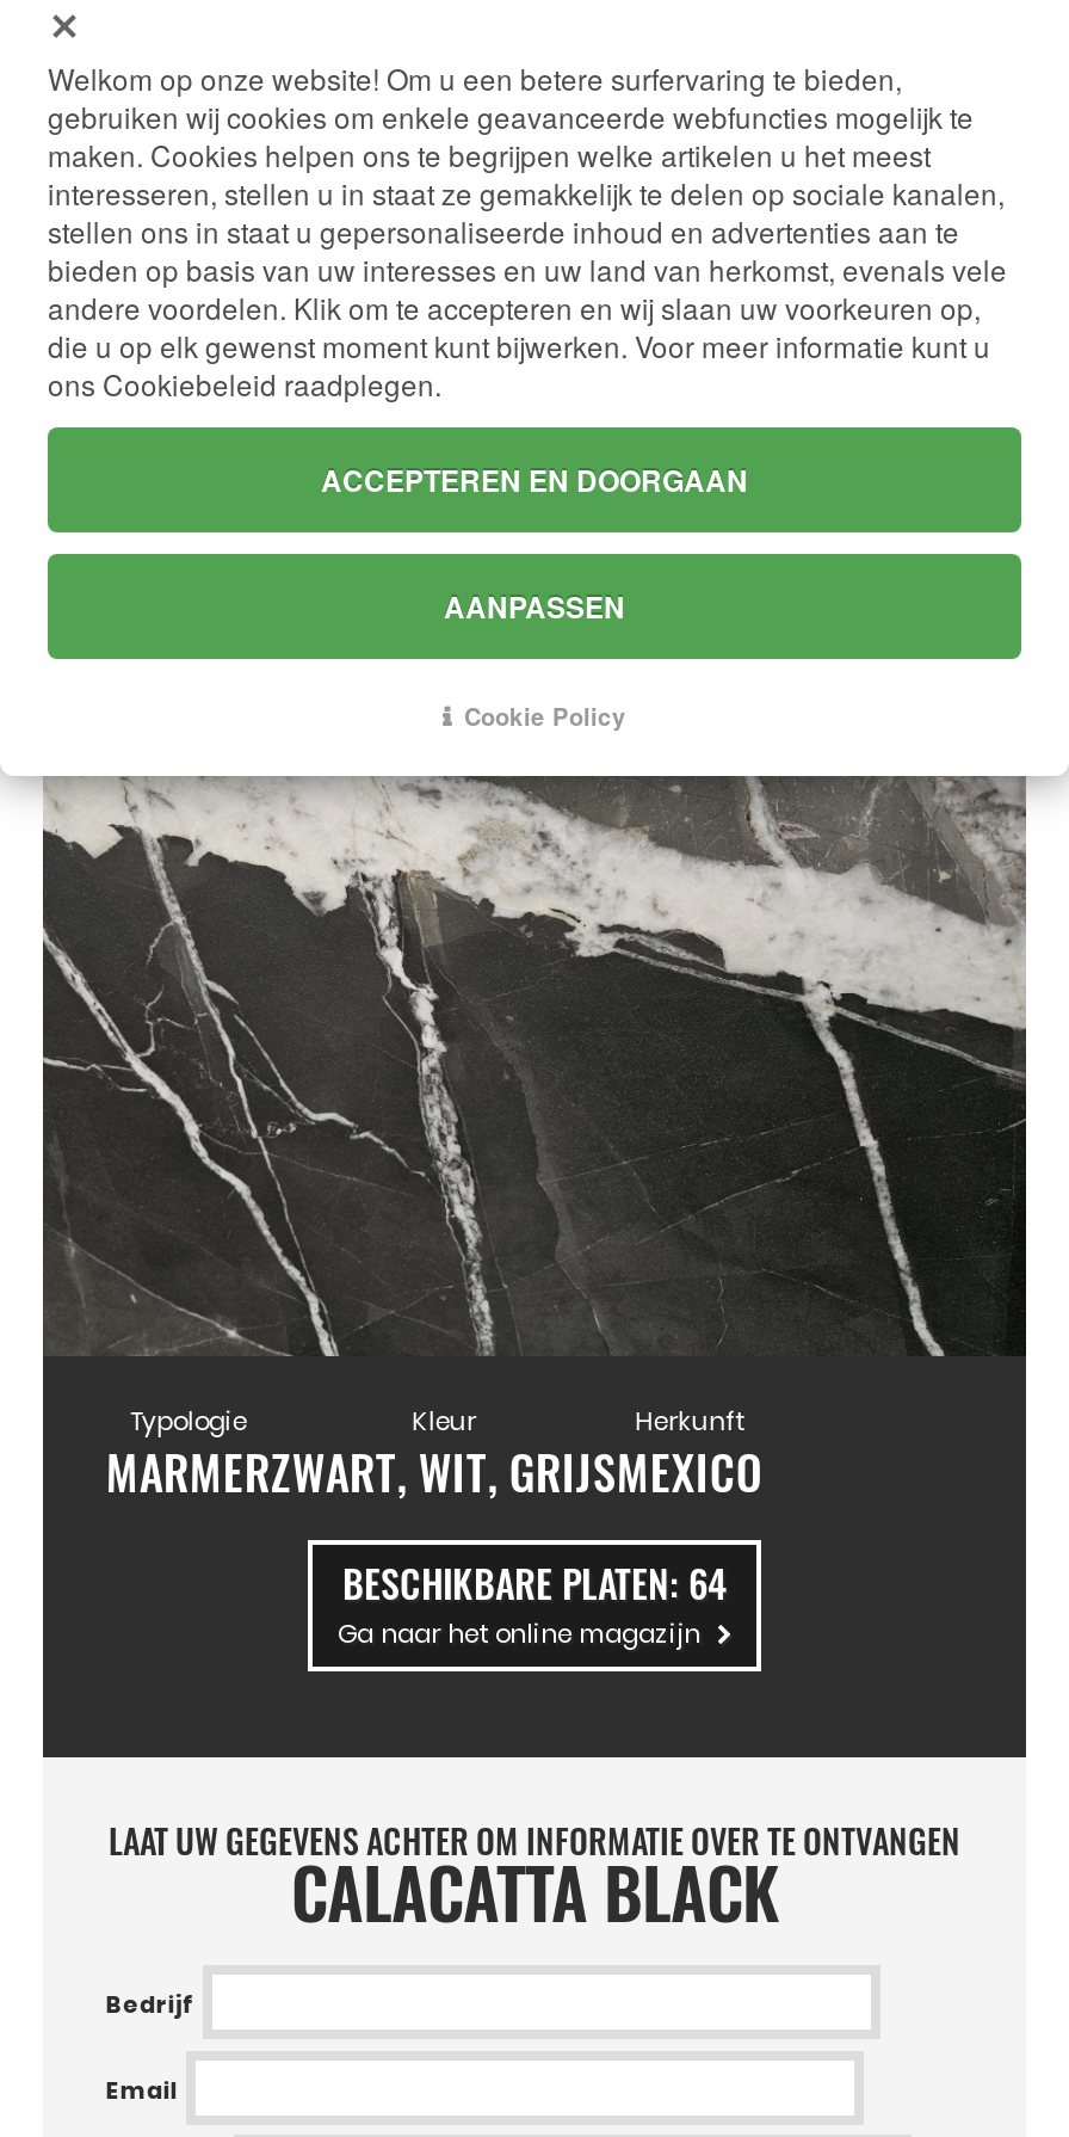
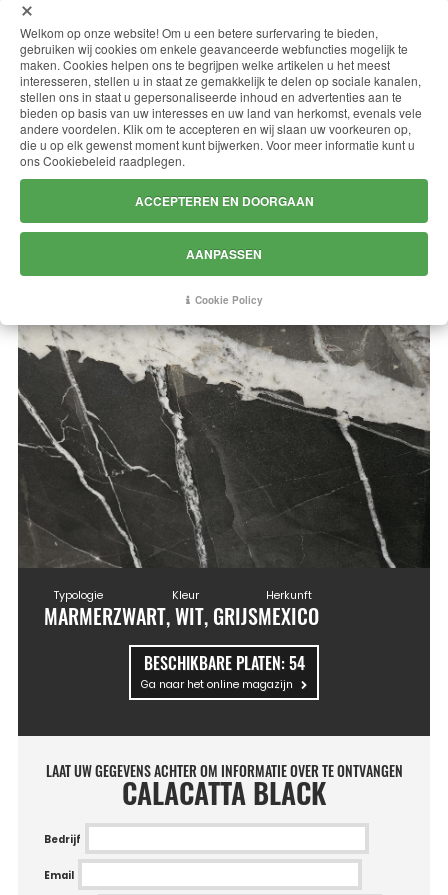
[342,1554,727,1611] BESCHIKBARE PLATEN: 64 -> [143,651,304,675] BESCHIKBARE PLATEN: 54

